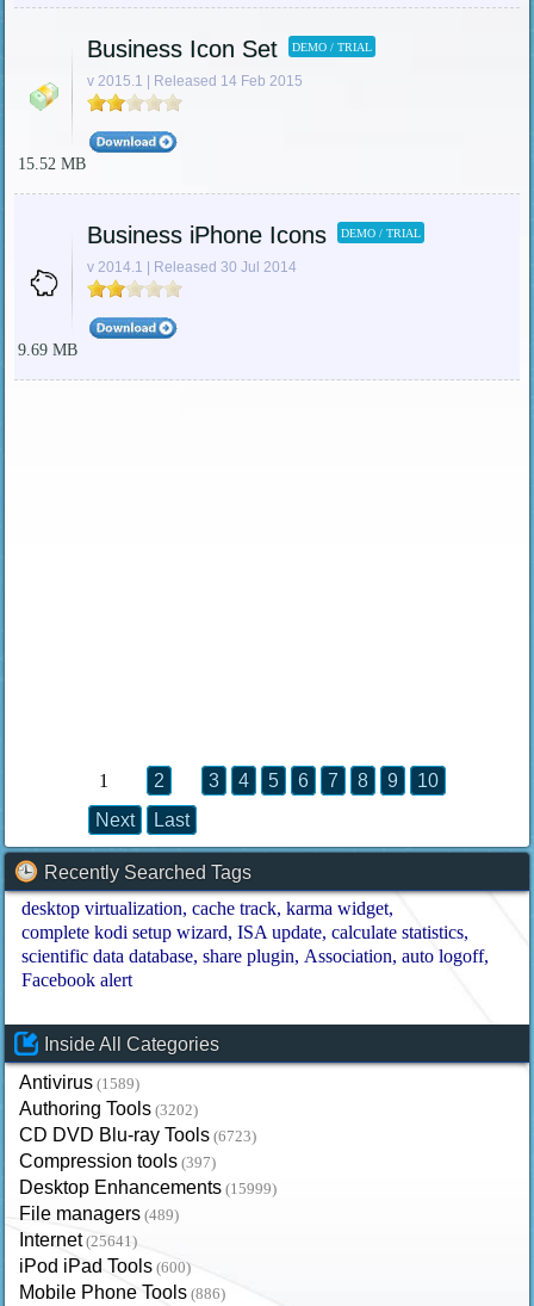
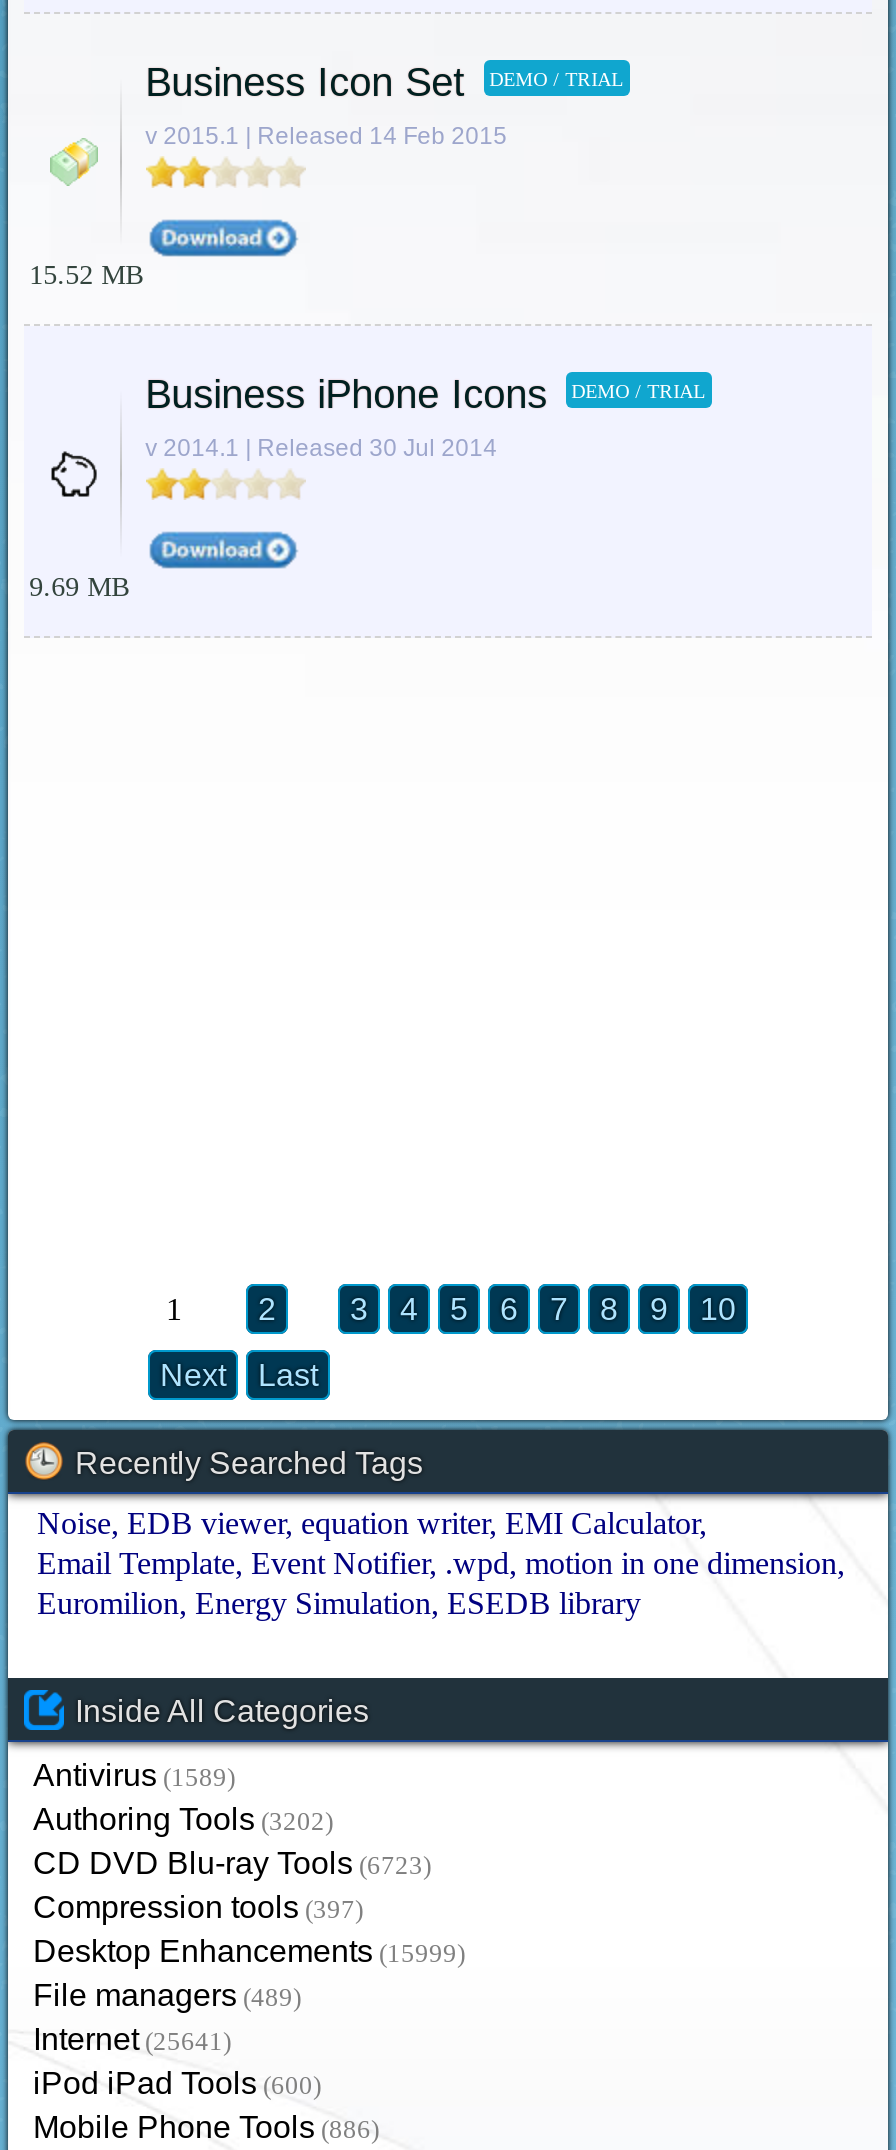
[22,898,485,990] desktop virtualization cache track karma widget | complete kodi setup wizard ISA update calculate statistics | scientific data database share plugin Association auto logoff | Facebook alert -> [37,1506,837,1620] Noise EDB viewer equation writer EMI Calculator | Email Template Event Notifier .wpd motion in one dimension | Euromilion Energy Simulation ESEDB library

